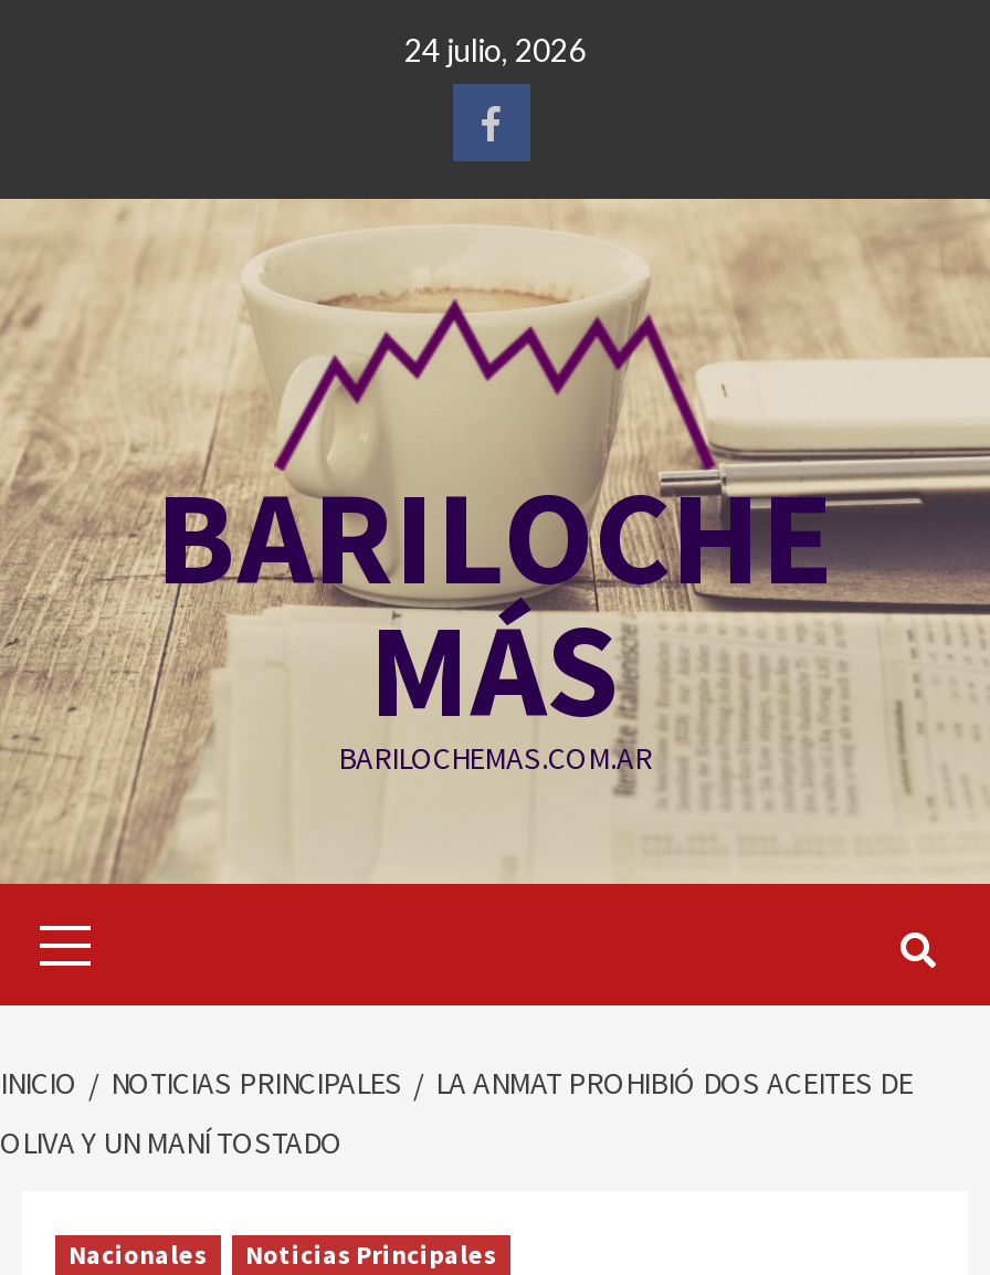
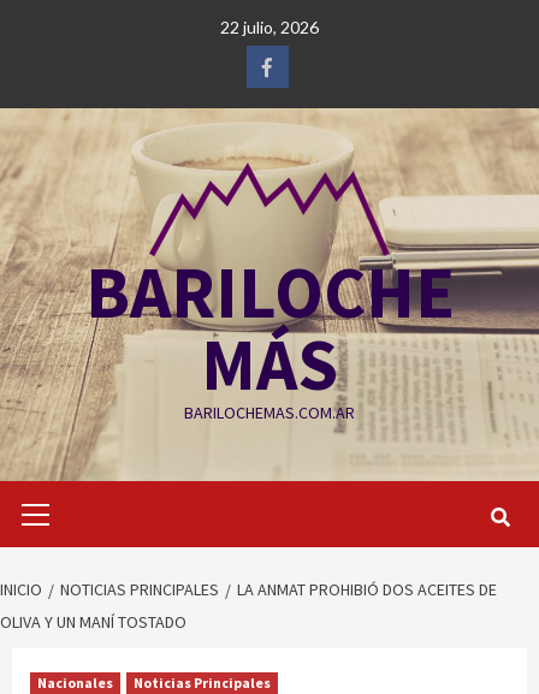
[404,31,586,69] 24 julio, 2026 -> [220,17,319,37] 22 julio, 2026

